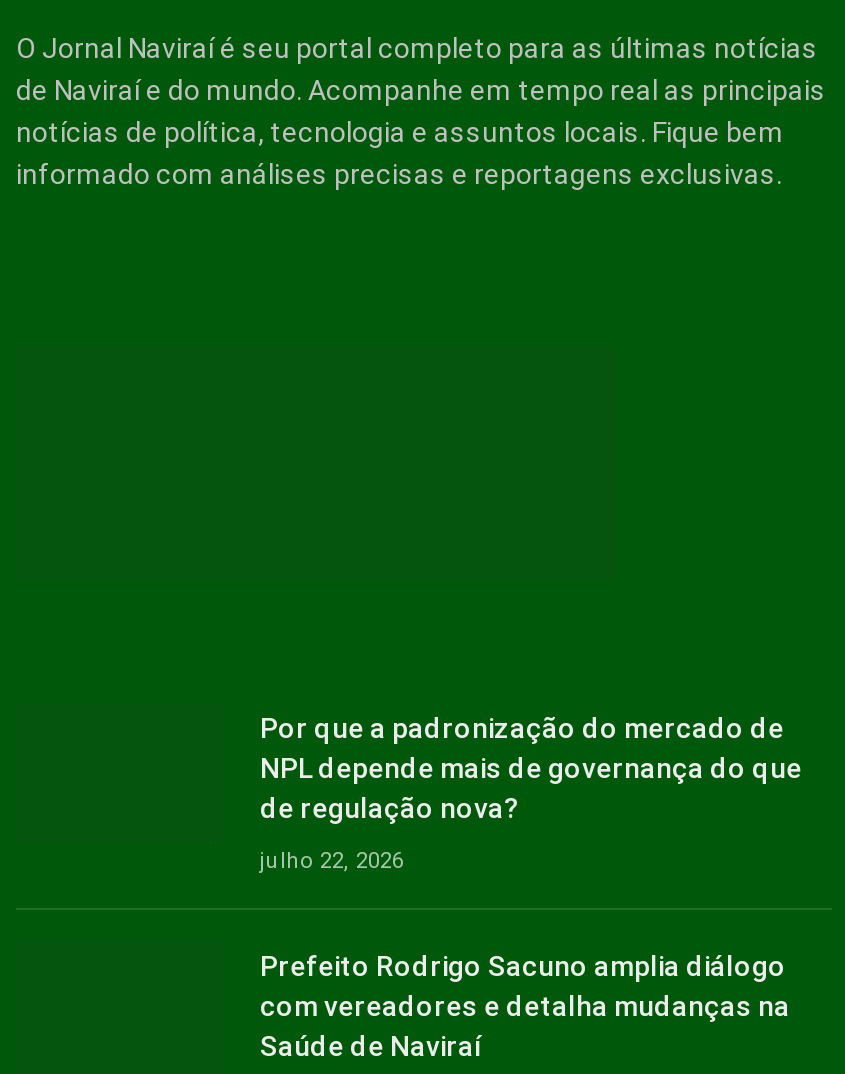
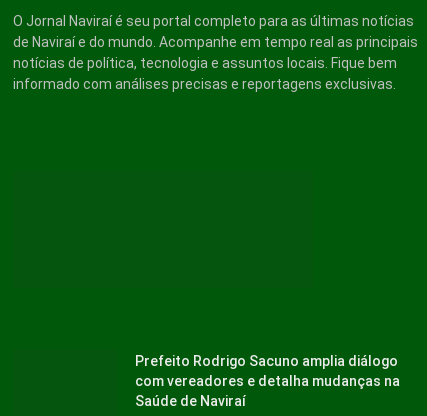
[260,712,802,874] Por que a padronização do mercado de | NPL depende mais de governança do que | de regulação nova? | julho 22, 2026 -> none

